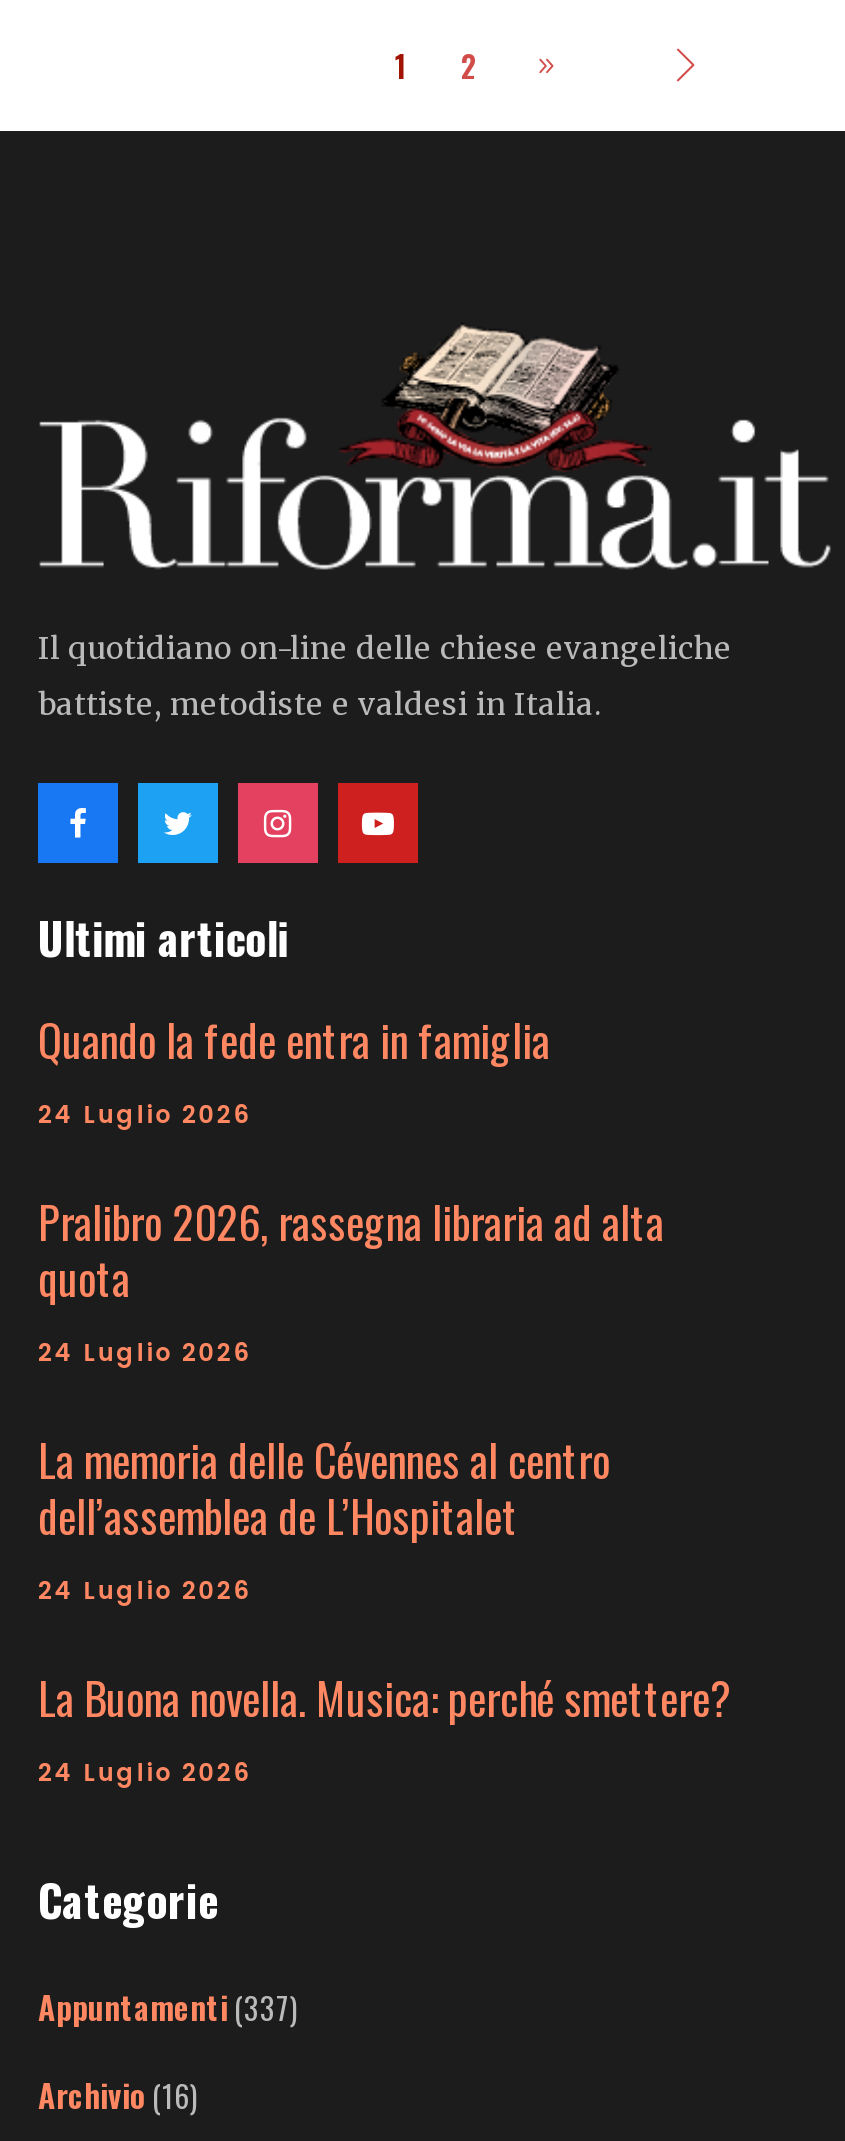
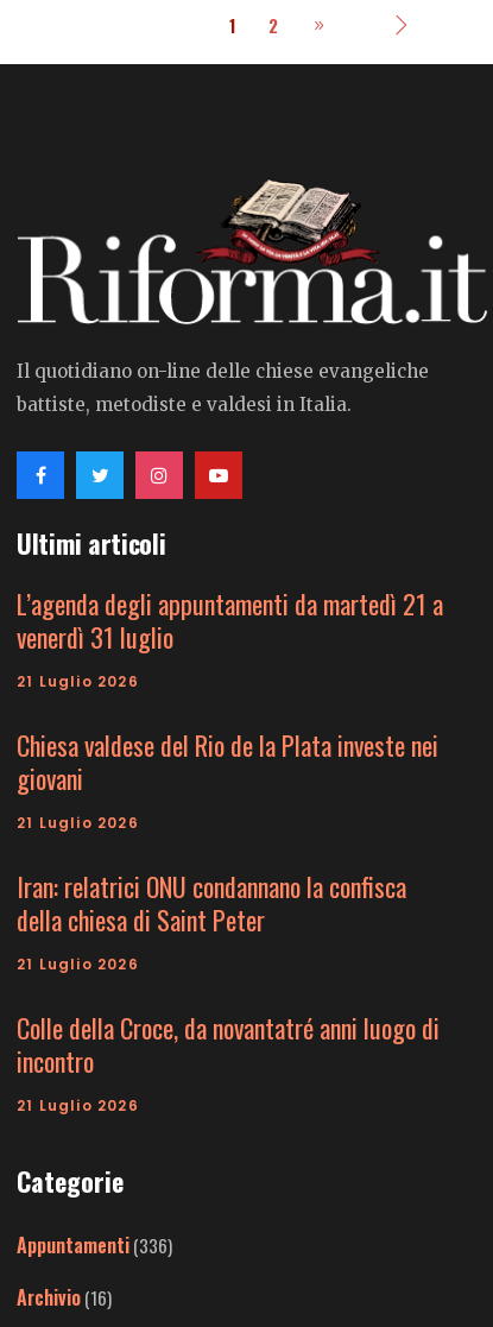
[38,1008,550,1132] Quando la fede entra in famiglia | 24 Luglio 2026 -> [17,584,443,691] L’agenda degli appuntamenti da martedì 21 a | venerdì 31 luglio | 21 Luglio 2026
[38,1190,664,1370] Pralibro 2026, rassegna libraria ad alta | quota | 24 Luglio 2026 -> [17,726,438,833] Chiesa valdese del Rio de la Plata investe nei | giovani | 21 Luglio 2026
[38,1428,610,1608] La memoria delle Cévennes al centro | dell’assemblea de L’Hospitalet | 24 Luglio 2026 -> [17,867,406,974] Iran: relatrici ONU condannano la confisca | della chiesa di Saint Peter | 21 Luglio 2026
[38,1666,730,1790] La Buona novella. Musica: perché smettere? | 24 Luglio 2026 -> [17,1009,440,1116] Colle della Croce, da novantatré anni luogo di | incontro | 21 Luglio 2026
[38,1984,298,2032] Appuntamenti (337) -> [17,1231,172,1259] Appuntamenti (336)

